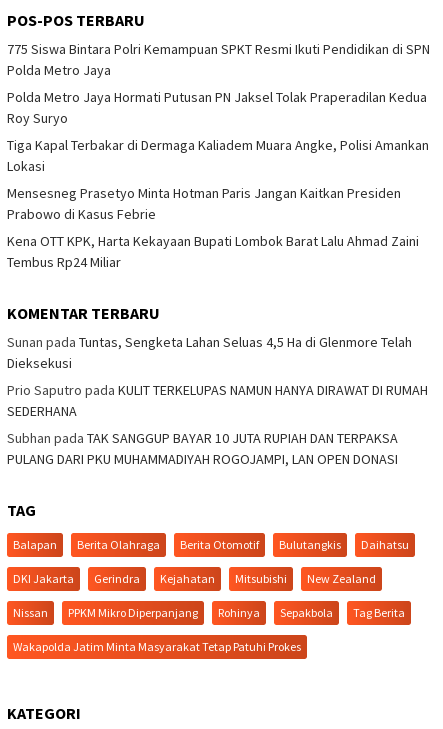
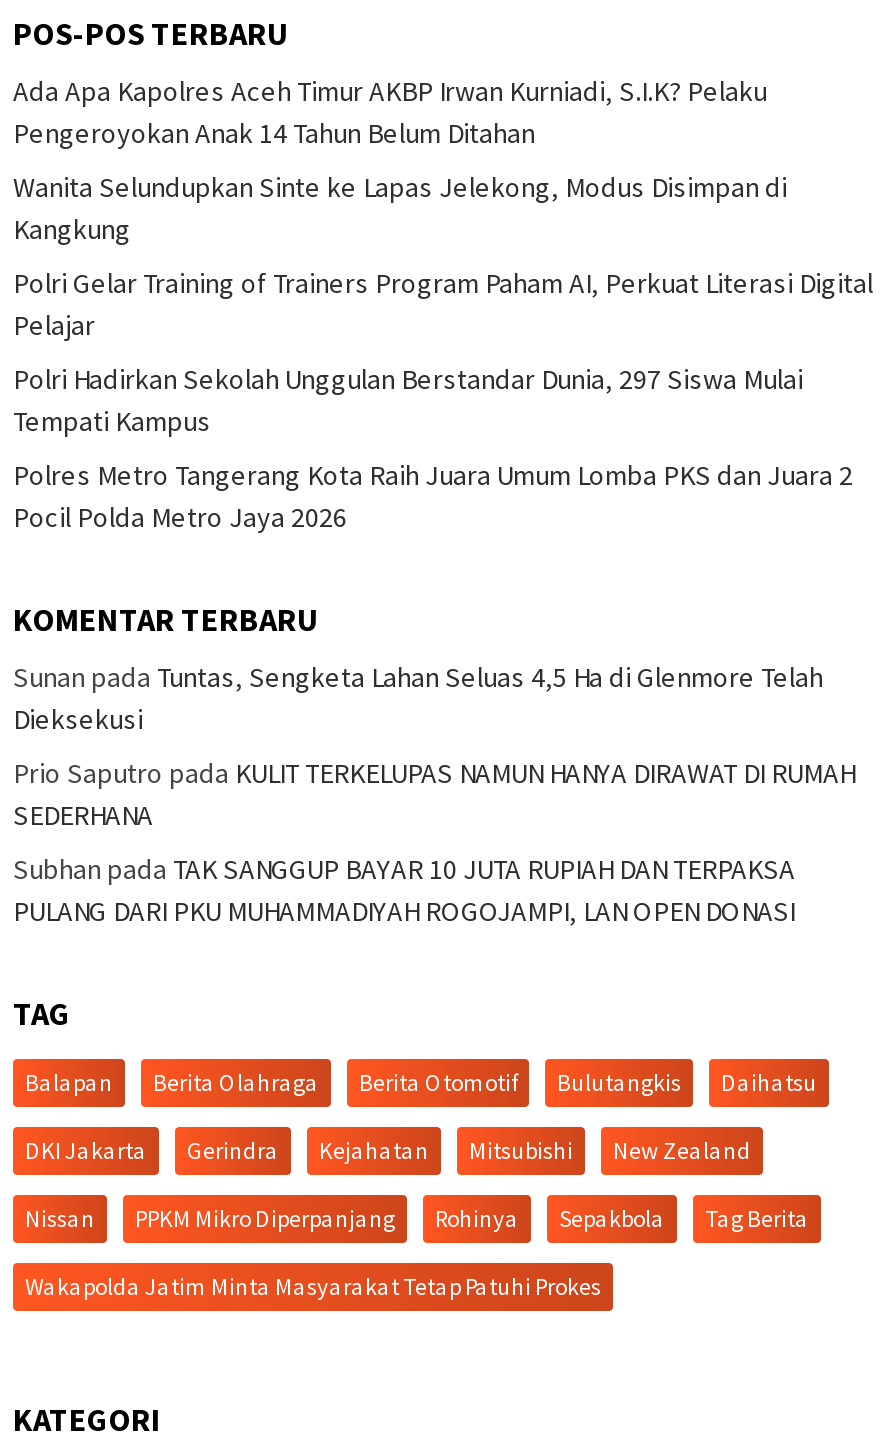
[7,40,430,79] 775 Siswa Bintara Polri Kemampuan SPKT Resmi Ikuti Pendidikan di SPN | Polda Metro Jaya -> [13,72,767,150] Ada Apa Kapolres Aceh Timur AKBP Irwan Kurniadi, S.I.K? Pelaku | Pengeroyokan Anak 14 Tahun Belum Ditahan
[7,88,427,127] Polda Metro Jaya Hormati Putusan PN Jaksel Tolak Praperadilan Kedua | Roy Suryo -> [13,168,787,246] Wanita Selundupkan Sinte ke Lapas Jelekong, Modus Disimpan di | Kangkung
[7,136,429,175] Tiga Kapal Terbakar di Dermaga Kaliadem Muara Angke, Polisi Amankan | Lokasi -> [13,264,873,342] Polri Gelar Training of Trainers Program Paham AI, Perkuat Literasi Digital | Pelajar
[7,184,401,223] Mensesneg Prasetyo Minta Hotman Paris Jangan Kaitkan Presiden | Prabowo di Kasus Febrie -> [13,360,803,438] Polri Hadirkan Sekolah Unggulan Berstandar Dunia, 297 Siswa Mulai | Tempati Kampus
[7,232,419,271] Kena OTT KPK, Harta Kekayaan Bupati Lombok Barat Lalu Ahmad Zaini | Tembus Rp24 Miliar -> [13,456,853,534] Polres Metro Tangerang Kota Raih Juara Umum Lomba PKS dan Juara 2 | Pocil Polda Metro Jaya 2026

